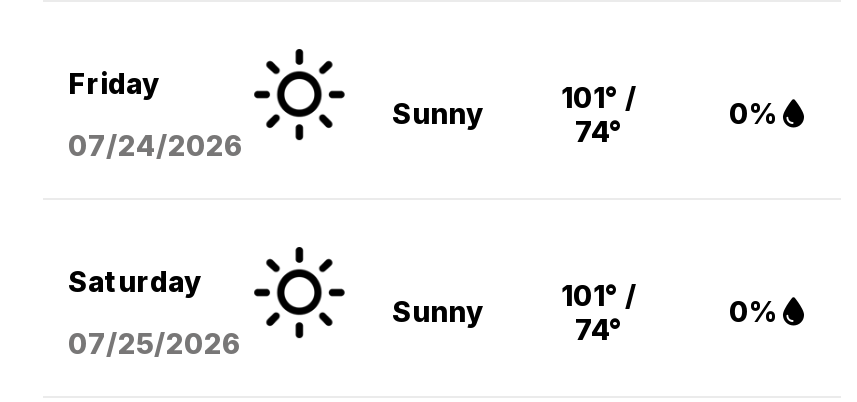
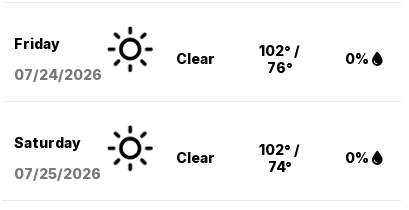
[392,81,637,149] Sunny | 101° / | 74° -> [176,42,300,76] Clear | 102° / | 76°
[392,279,637,329] Sunny | 101° / -> [176,141,300,166] Clear | 102° /

